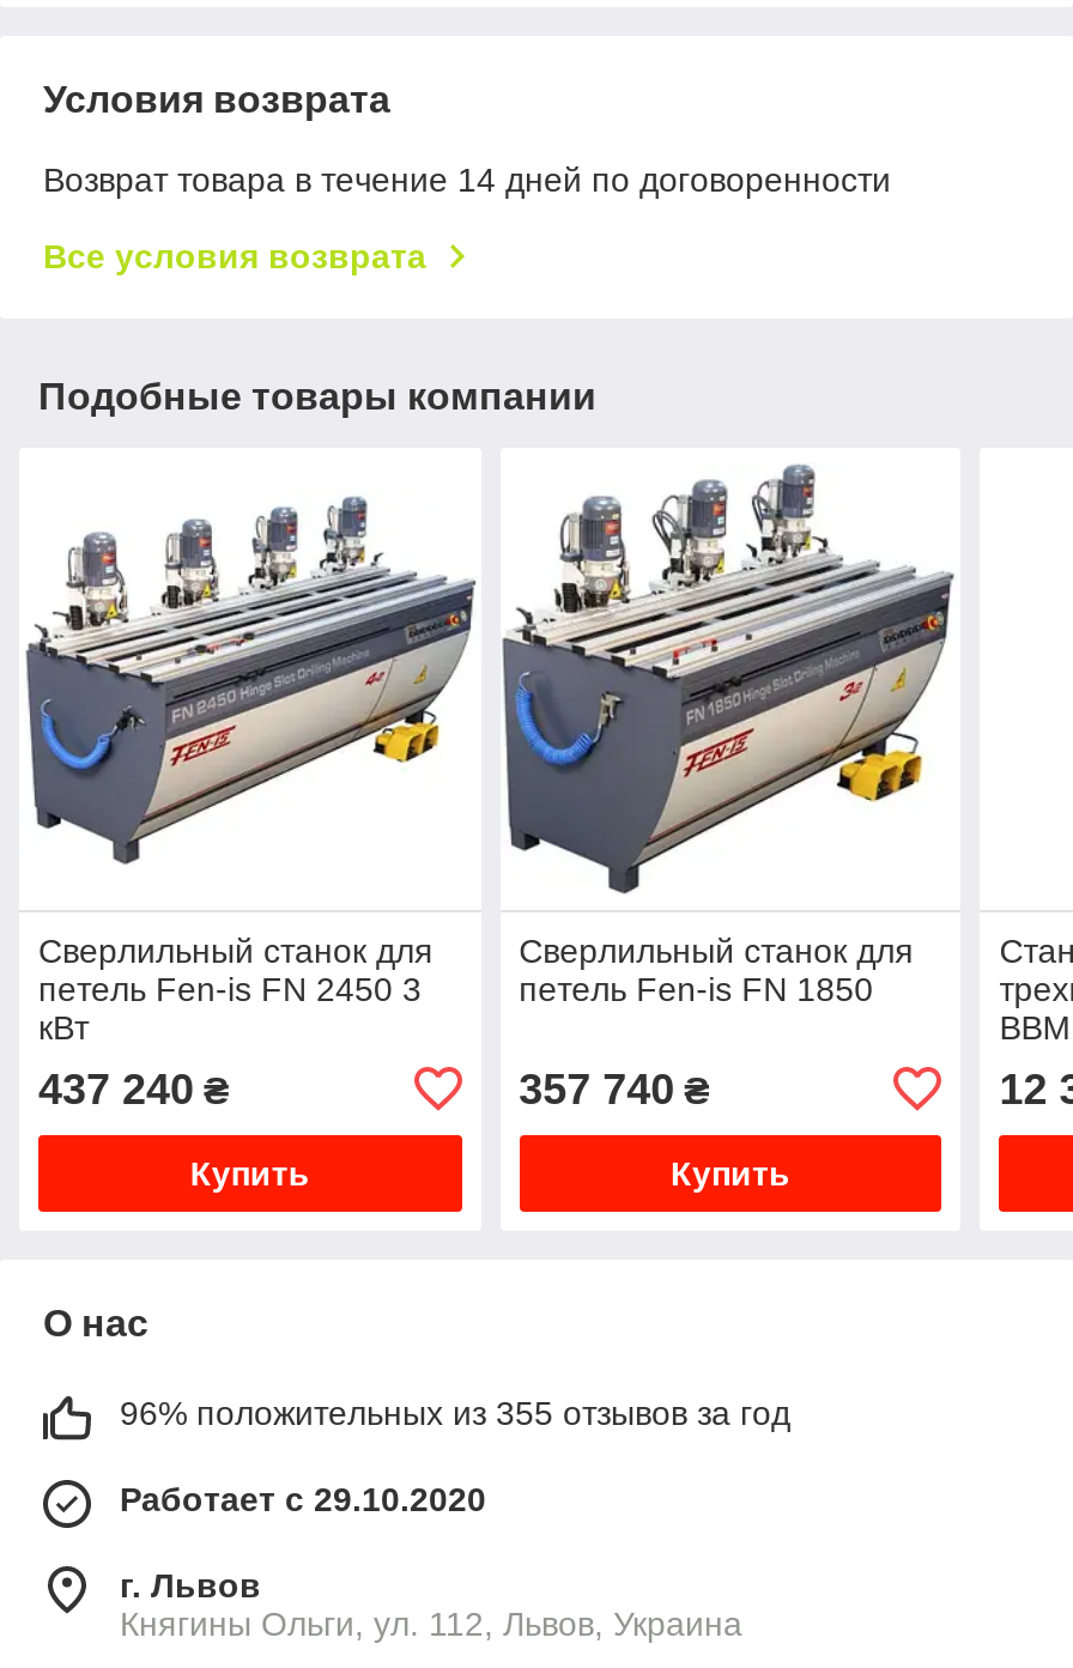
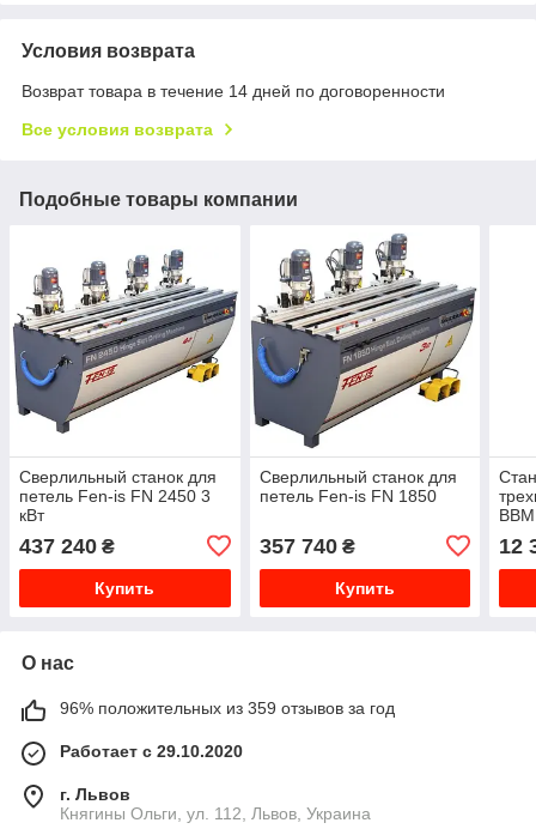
[120,1393,790,1431] 96% положительных из 355 отзывов за год -> [60,698,395,717] 96% положительных из 359 отзывов за год

